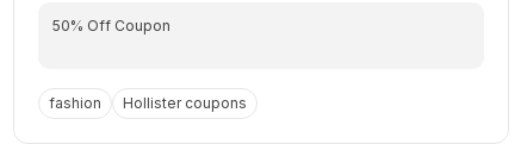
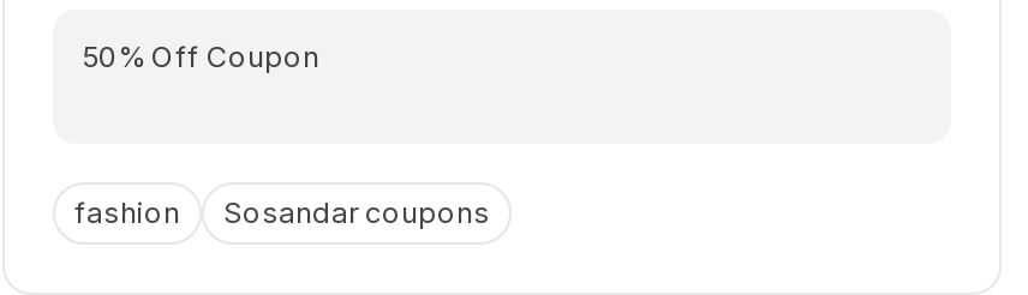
[123,94,247,112] Hollister coupons -> [223,194,490,230] Sosandar coupons

